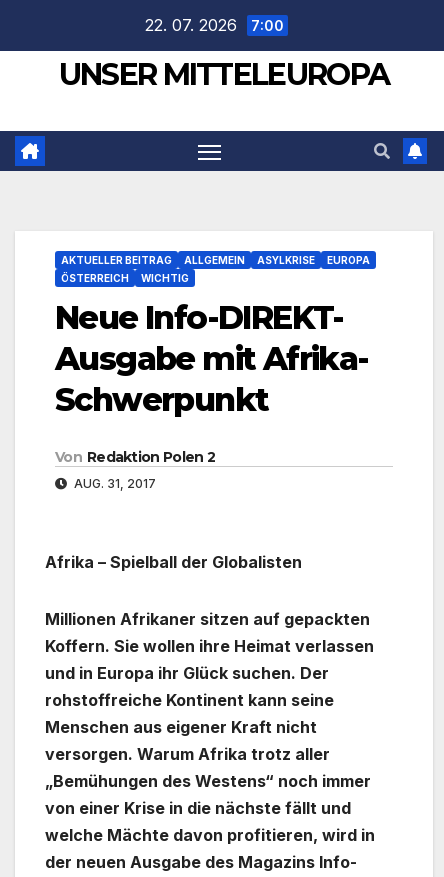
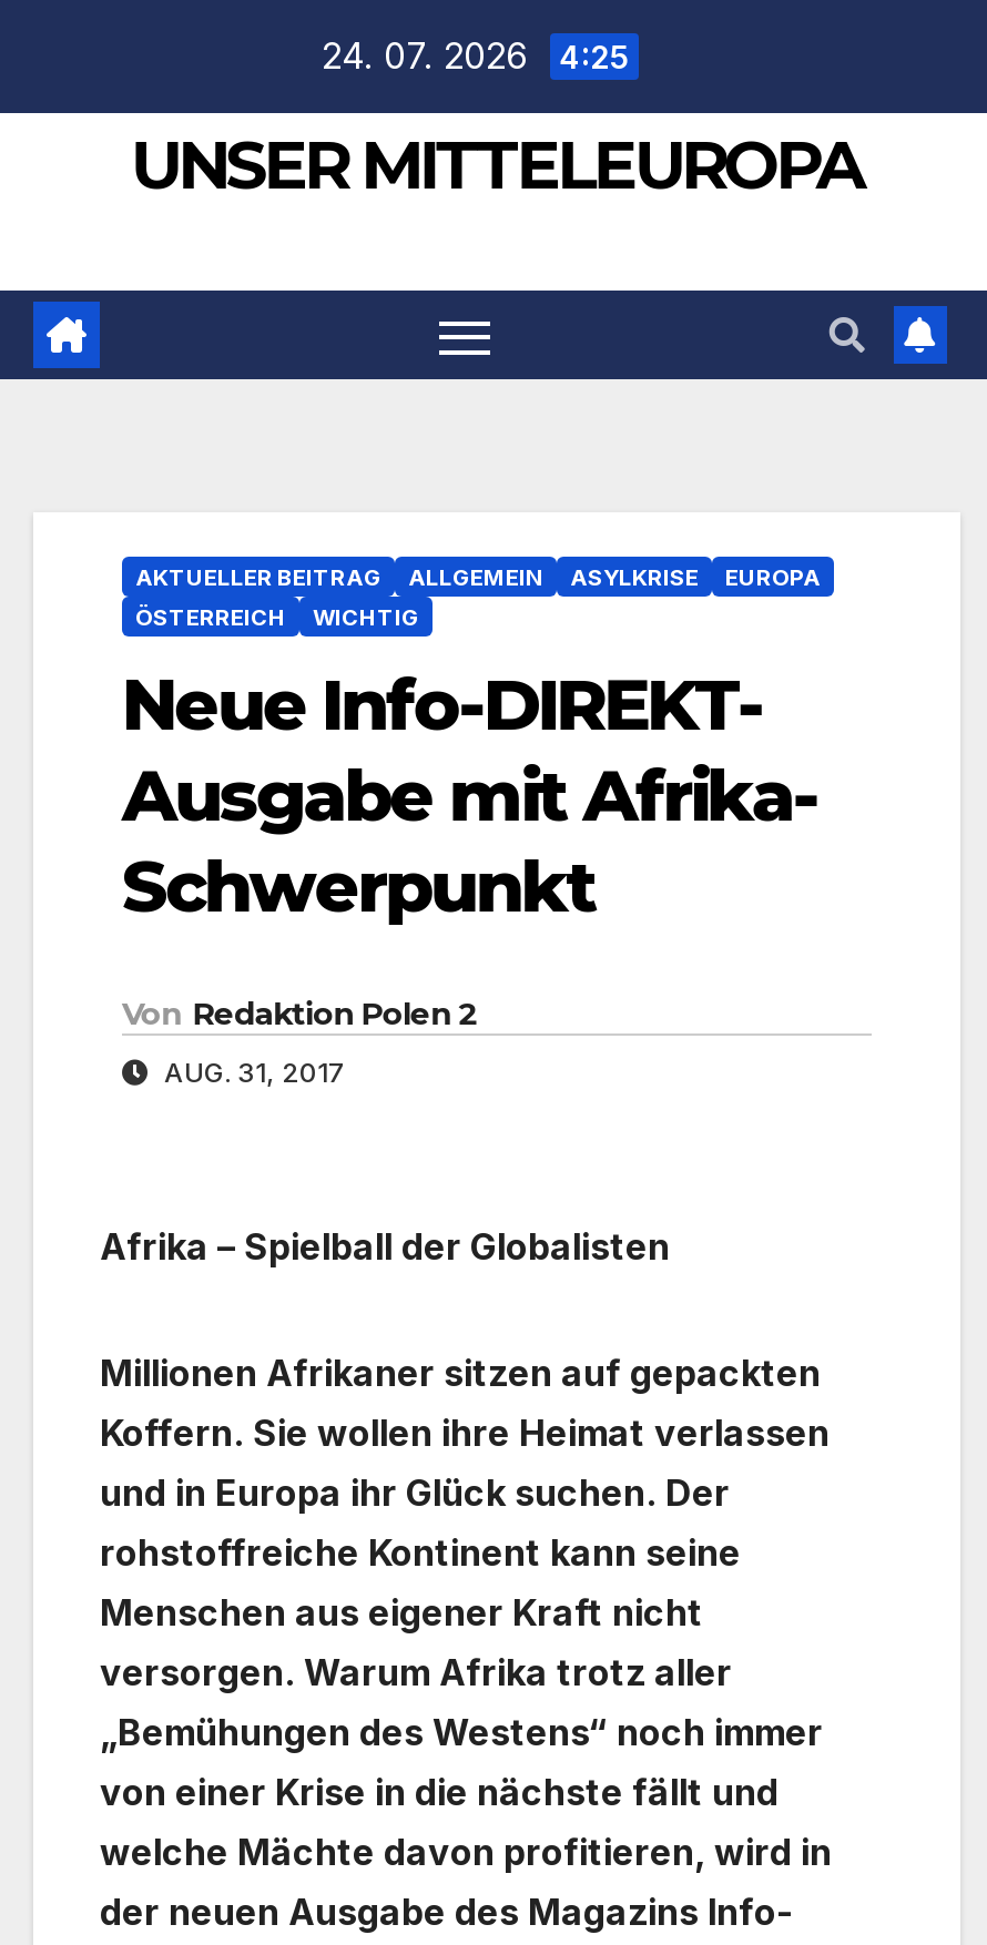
[145,15,284,35] 22. 07. 2026 7:00 -> [322,33,630,78] 24. 07. 2026 4:25

